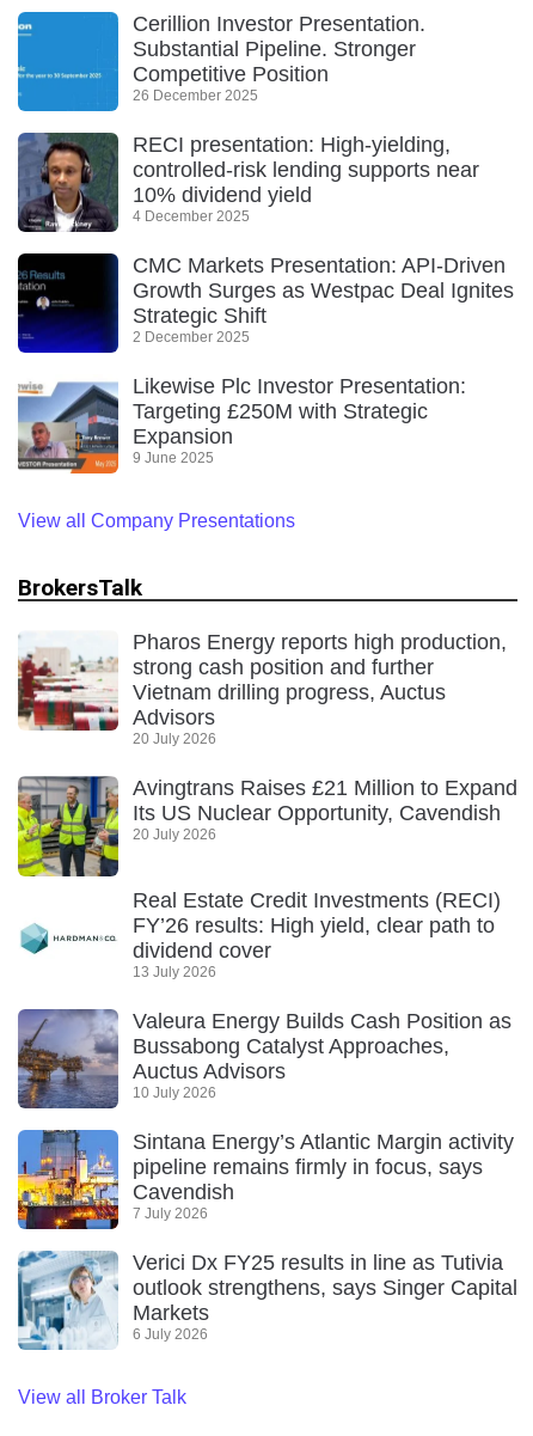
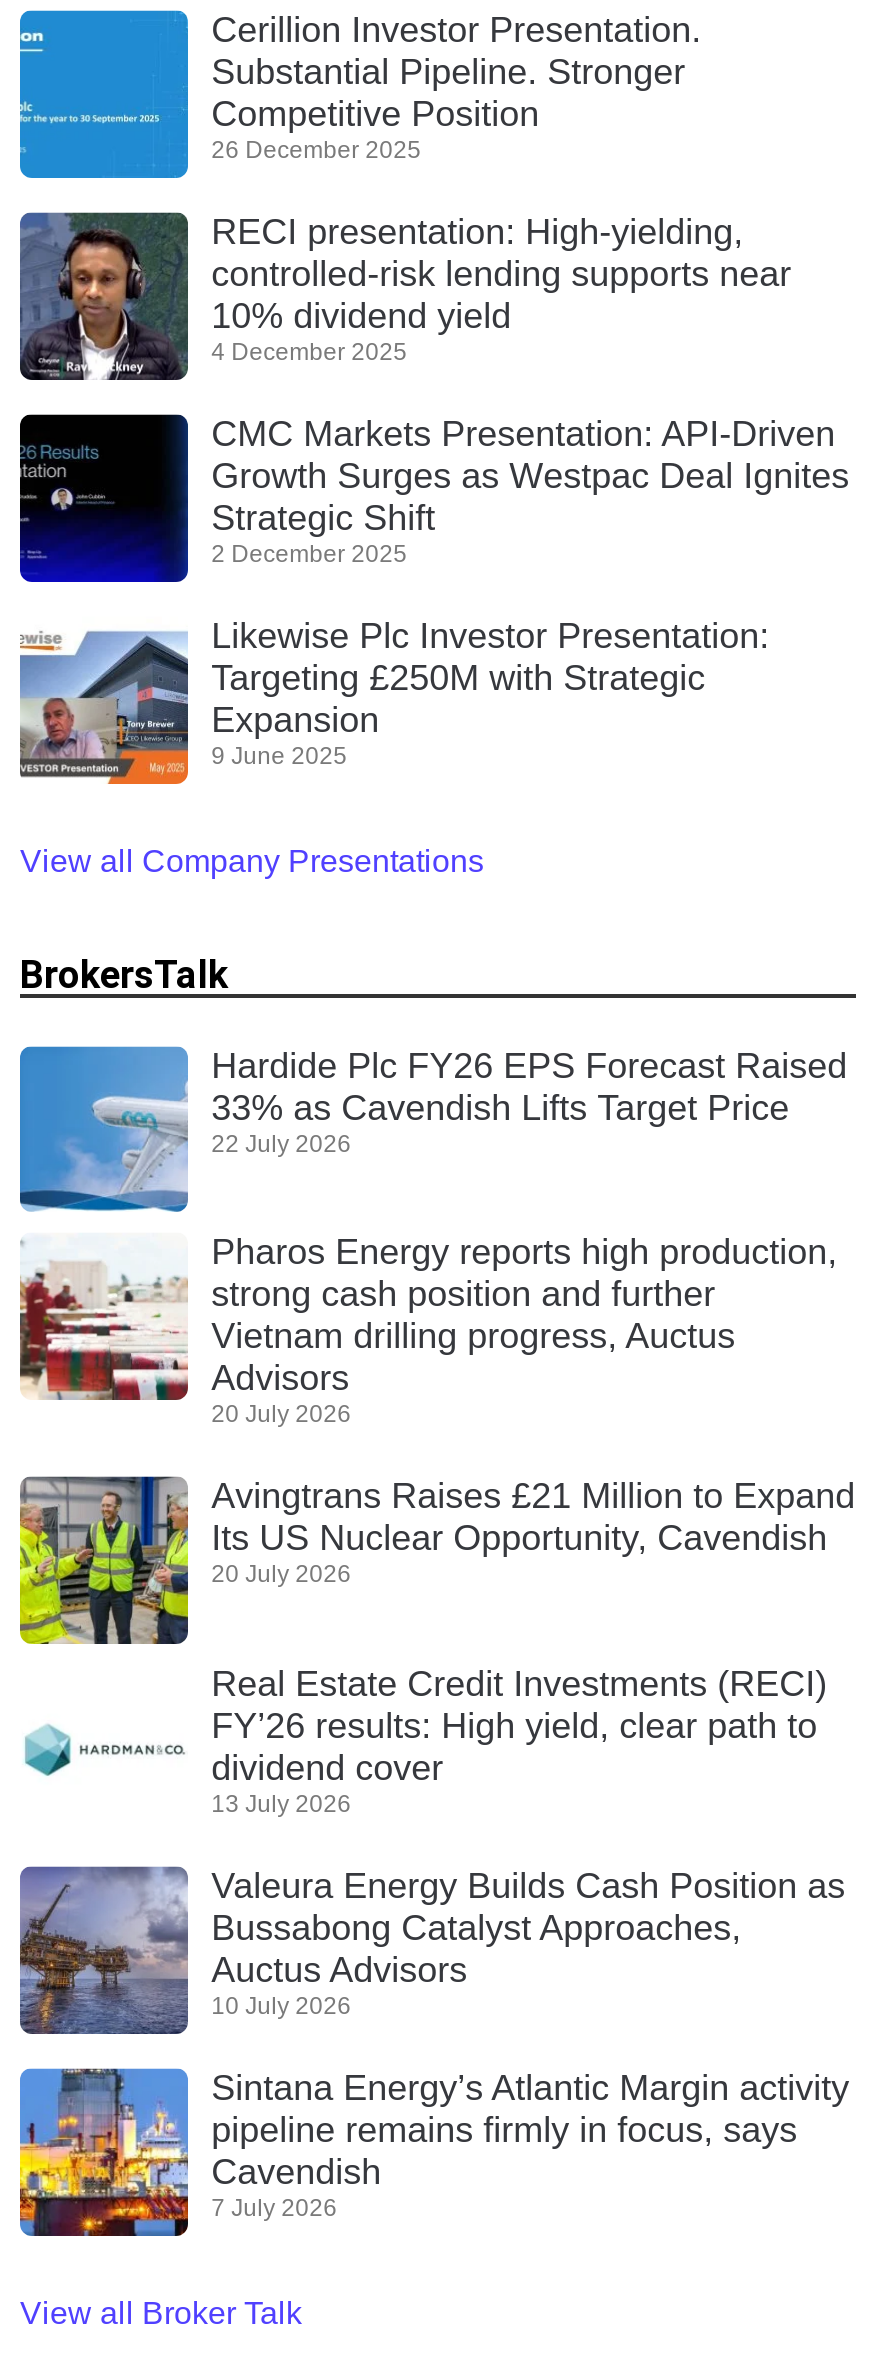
none -> [18,1046,847,1214] [image] | Hardide Plc FY26 EPS Forecast Raised | 33% as Cavendish Lifts Target Price | 22 July 2026
moved [16,630,517,1221] -> [16,1233,855,2222]: [image] | Pharos Energy reports high production, | strong cash position and further | ... | Cavendish | 7 July 2026
[17,1250,517,1351] [image] | Verici Dx FY25 results in line as Tutivia | outlook strengthens, says Singer Capital | Markets | 6 July 2026 -> none

